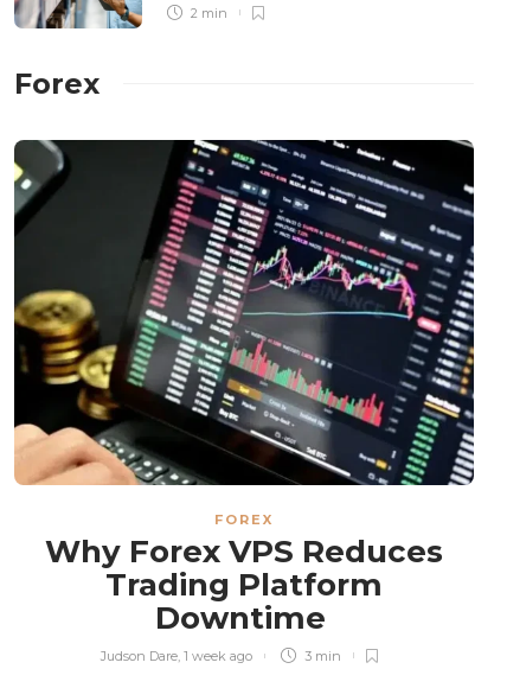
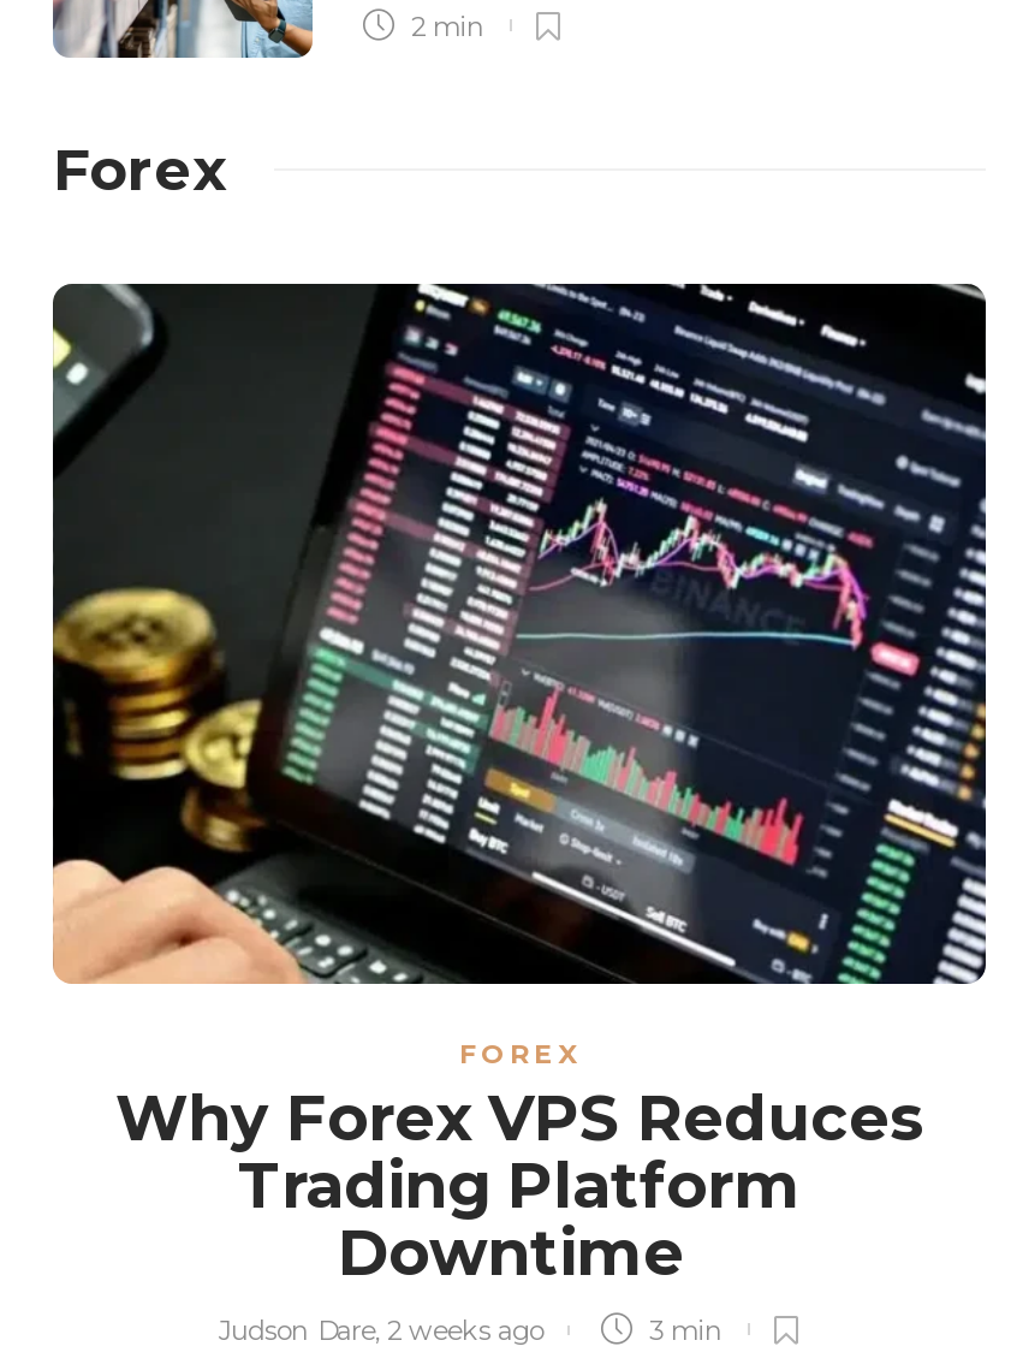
[100,648,252,664] Judson Dare, 1 week ago -> [219,1313,543,1347] Judson Dare, 2 weeks ago

